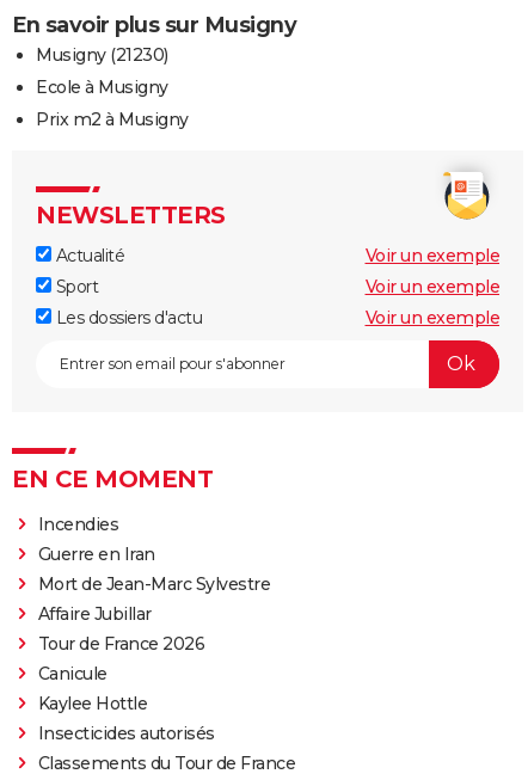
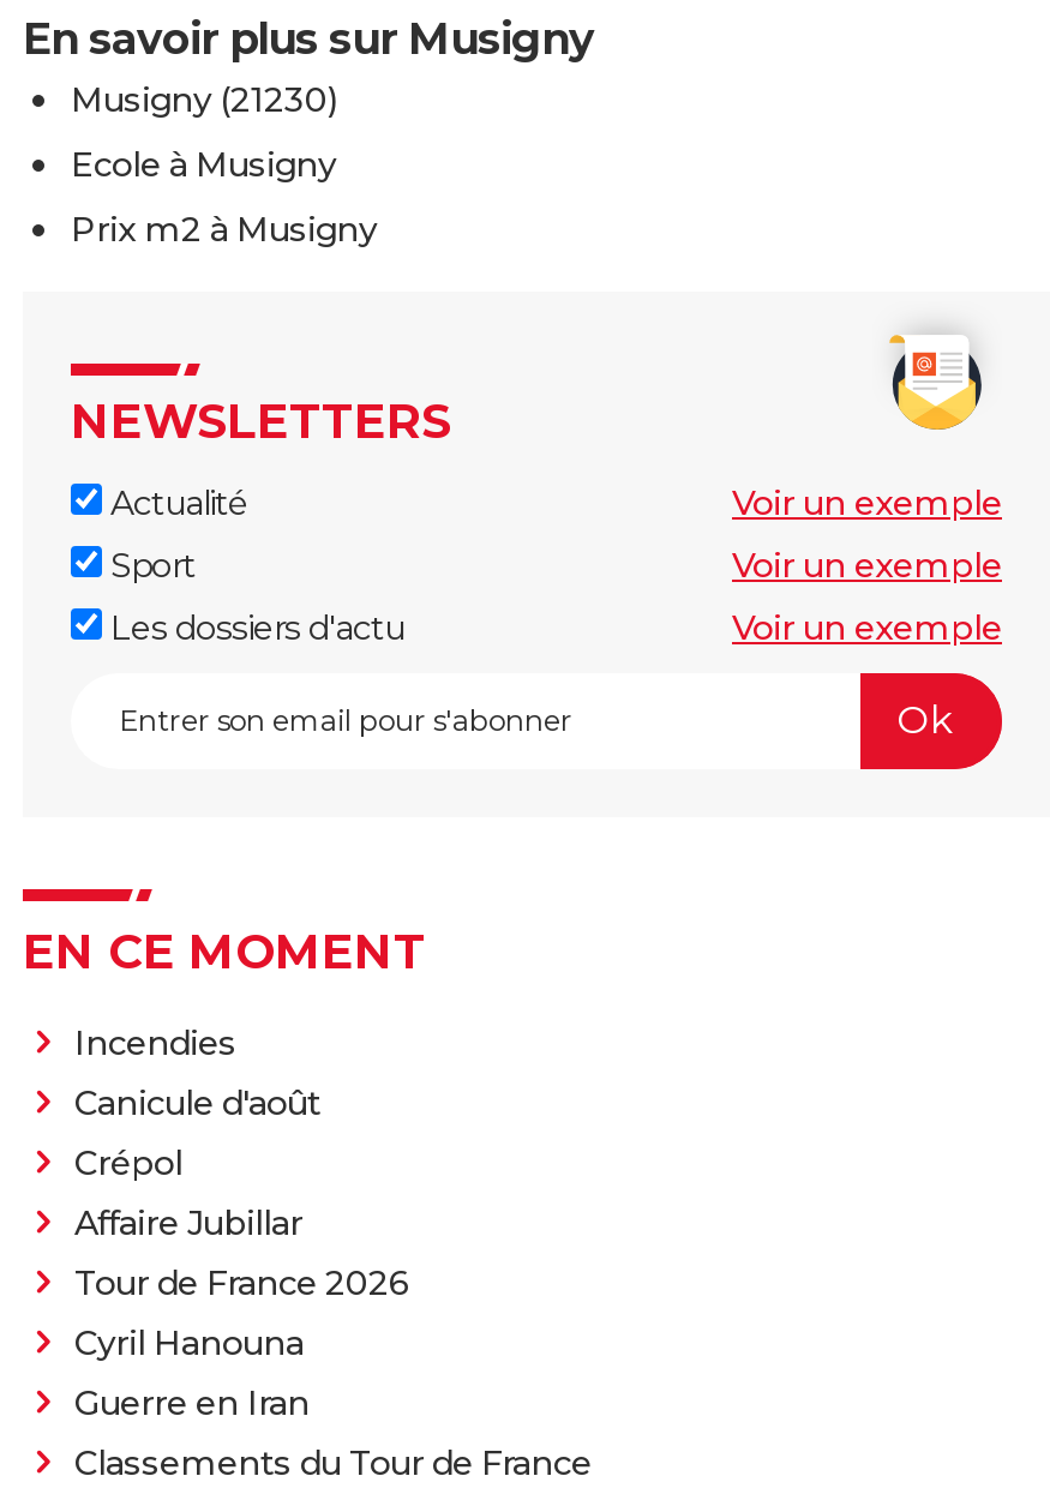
moved [38,543,155,564] -> [74,1380,310,1423]: Guerre en Iran
[38,573,270,594] Mort de Jean-Marc Sylvestre -> [74,1080,320,1183] Canicule d'août | Crépol
[38,662,214,744] Canicule | Kaylee Hottle | Insecticides autorisés -> [74,1320,304,1363] Cyril Hanouna

